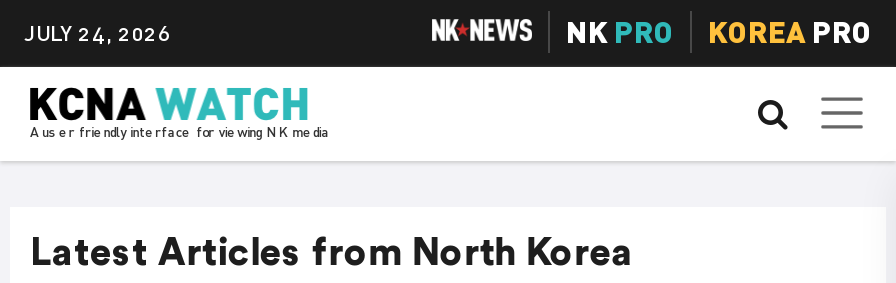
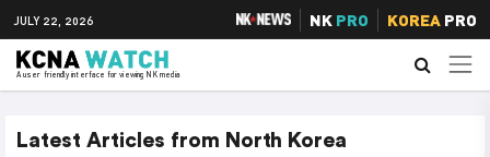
[24,19,170,45] JULY 24, 2026 -> [13,13,93,27] JULY 22, 2026

